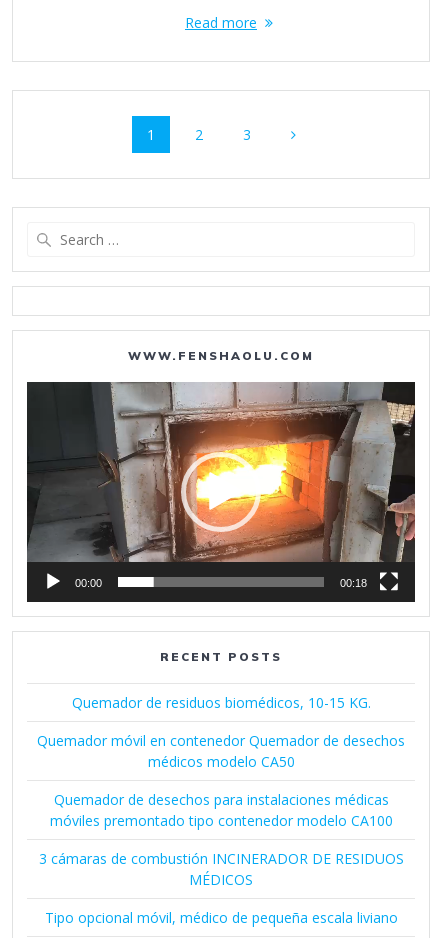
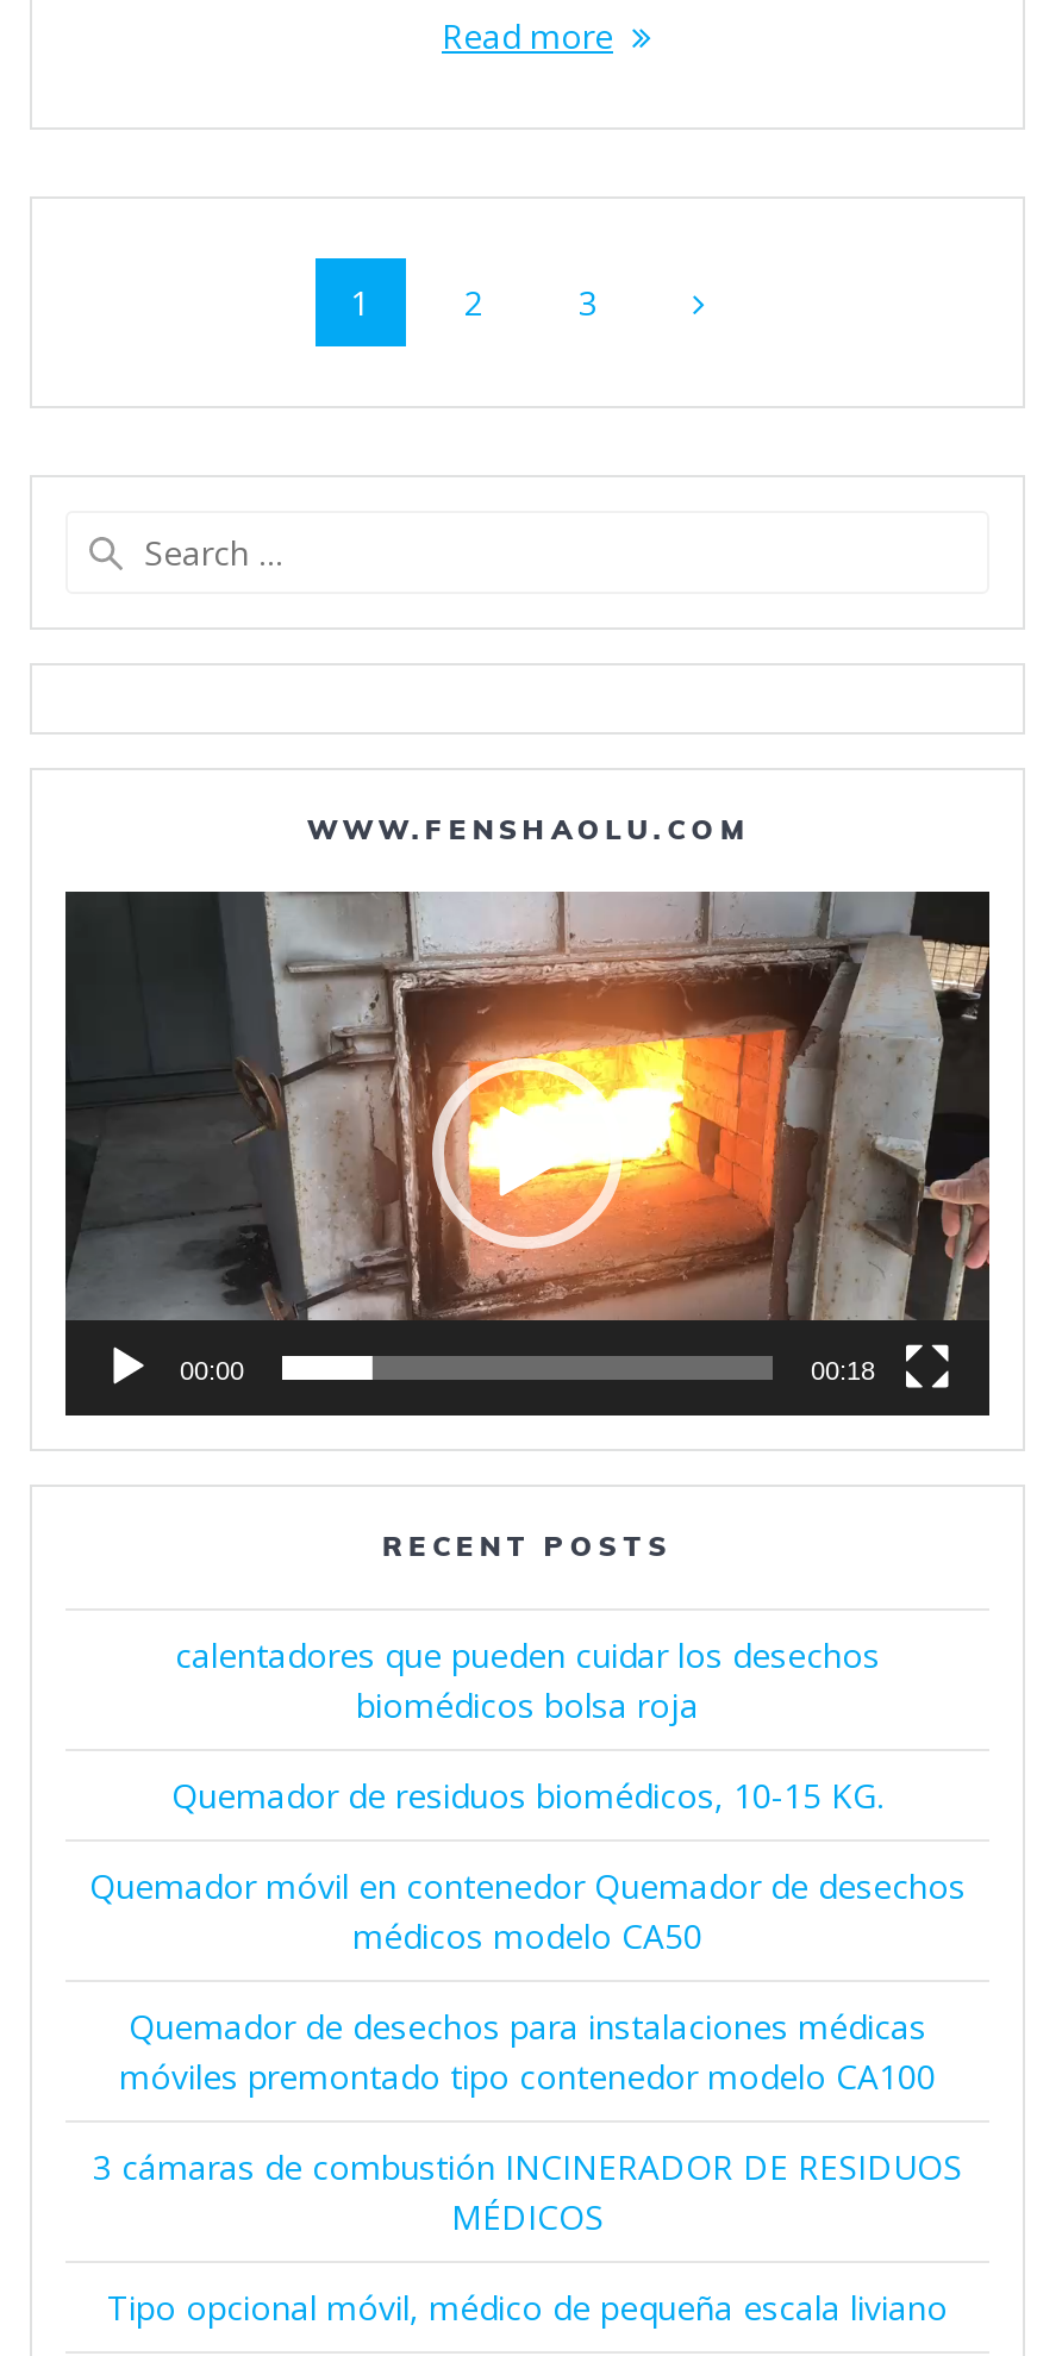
none -> [175,1632,880,1727] calentadores que pueden cuidar los desechos | biomédicos bolsa roja

